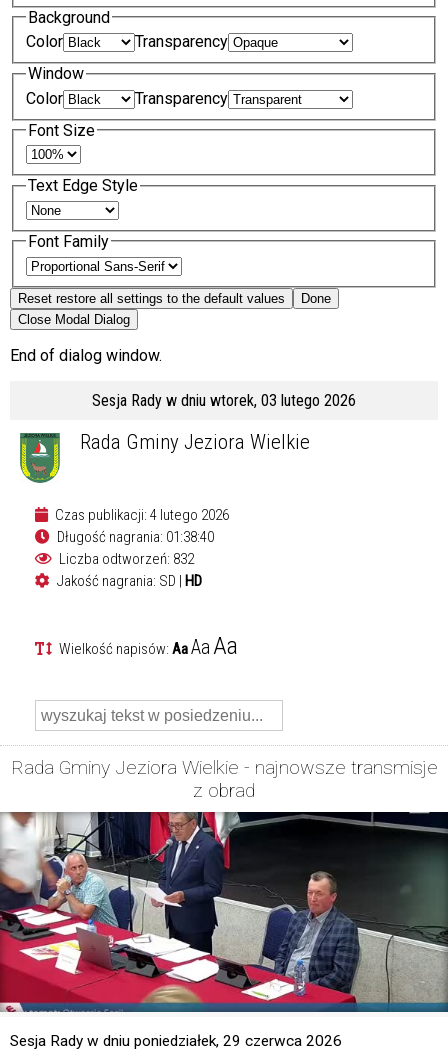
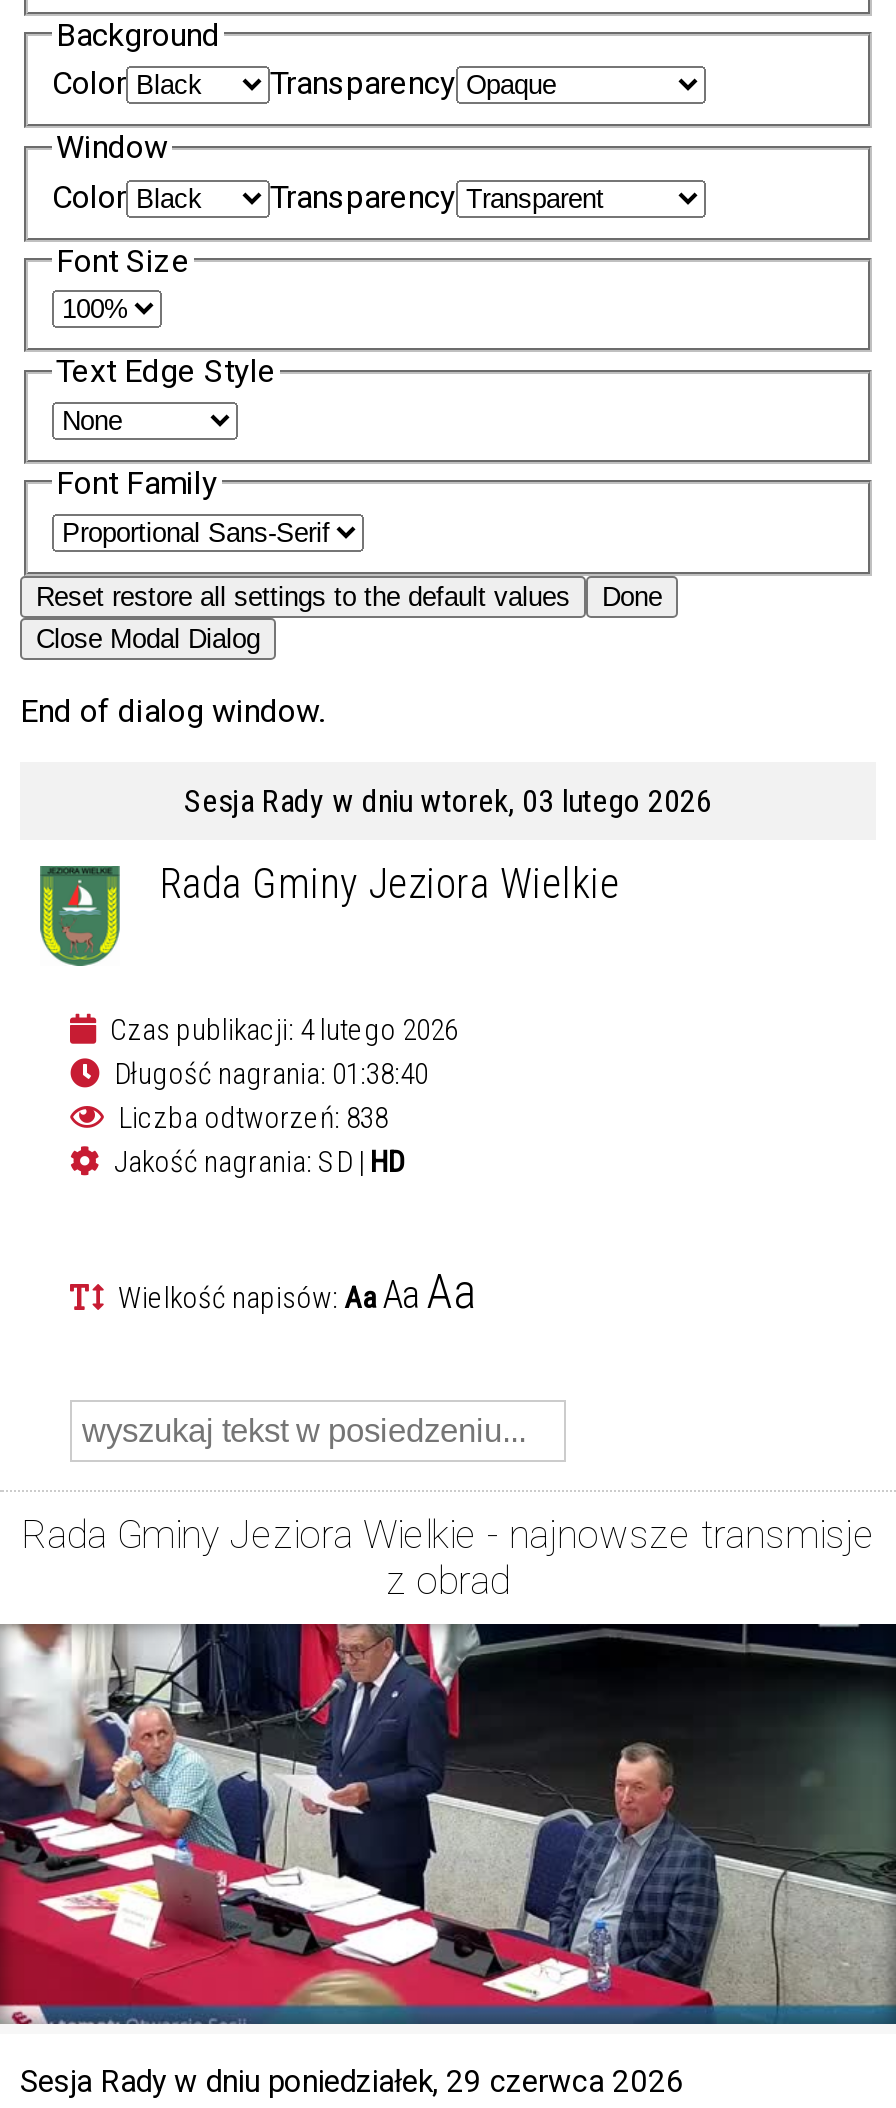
[56,550,194,568] Liczba odtworzeń: 832 -> [112,1099,388,1135] Liczba odtworzeń: 838

